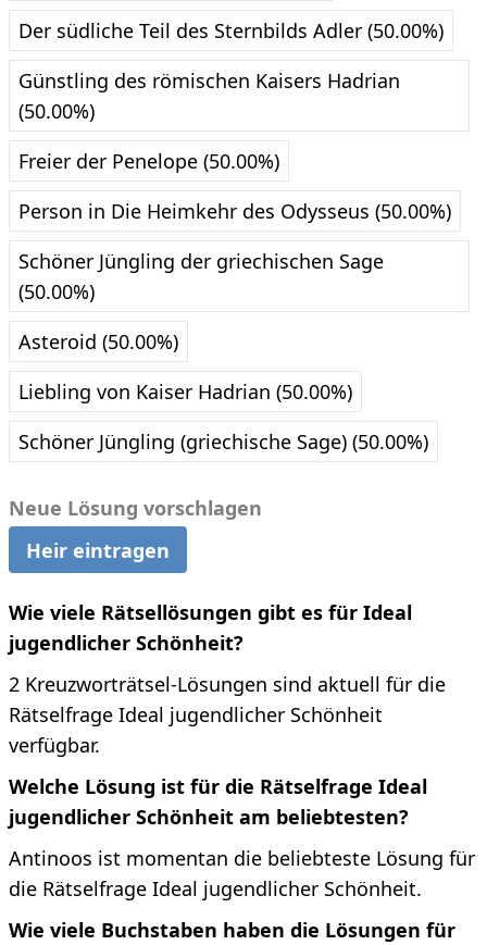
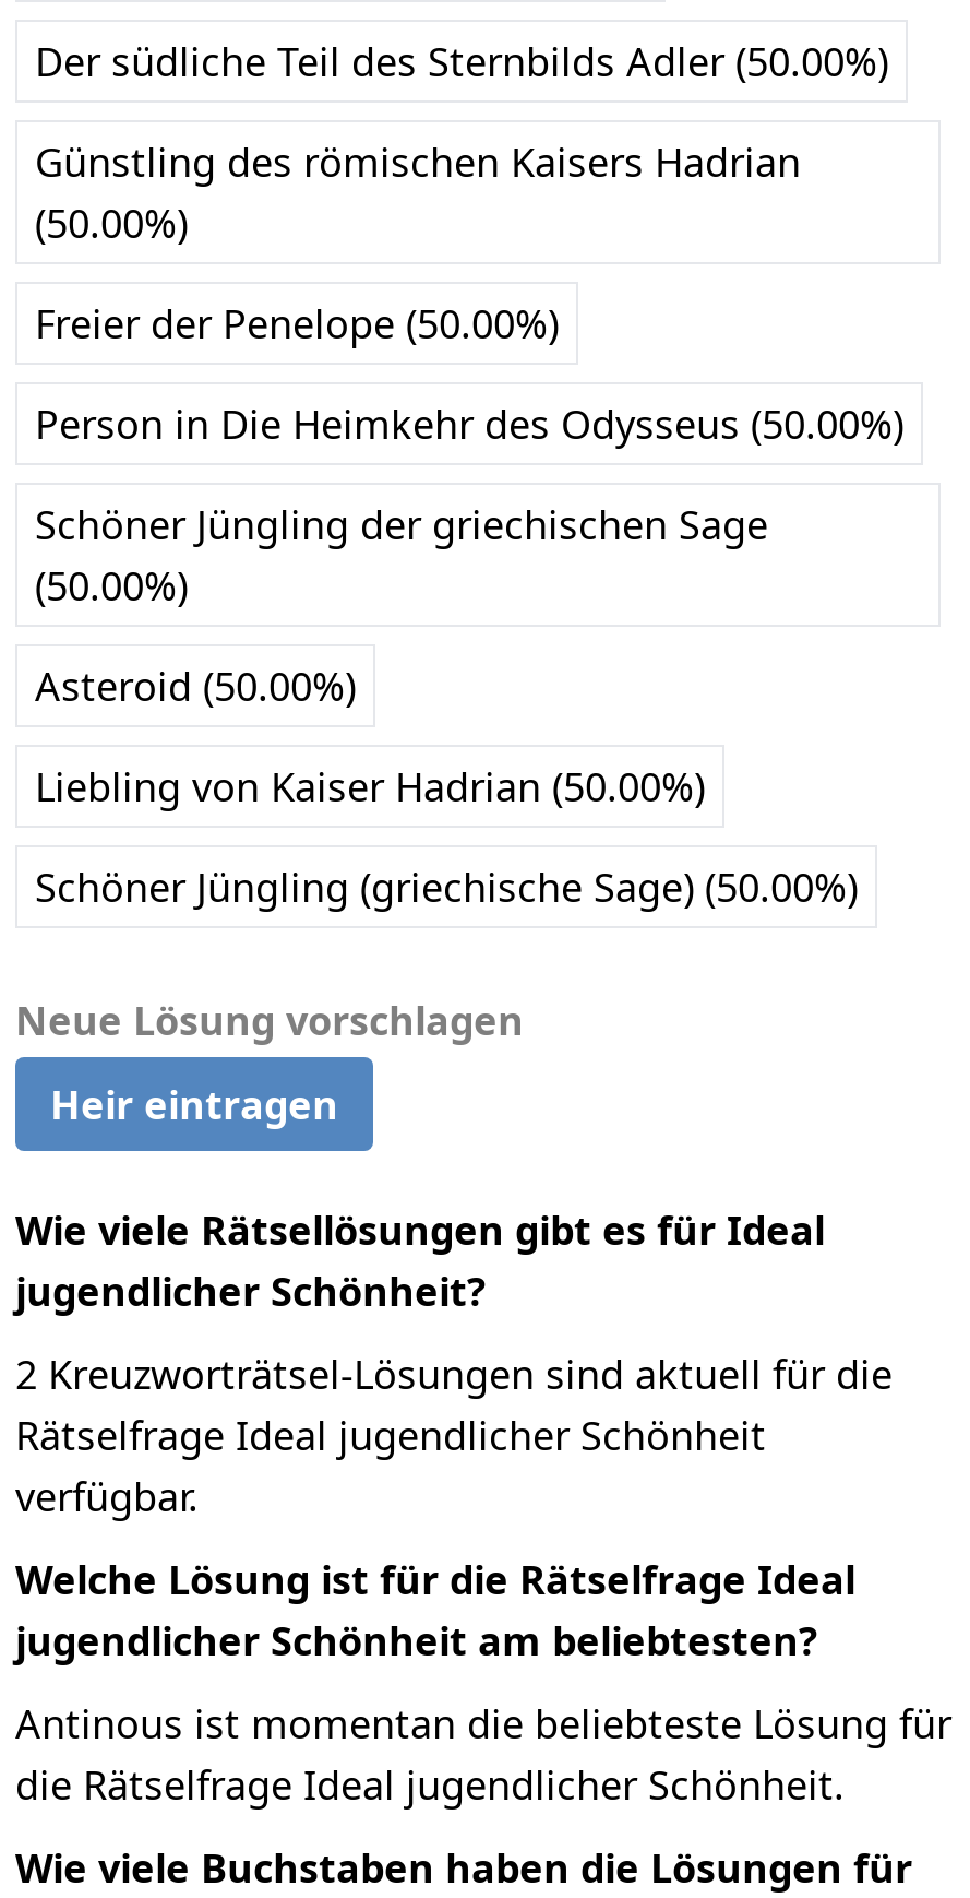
[9,845,475,871] Antinoos ist momentan die beliebteste Lösung für -> [15,1697,951,1750] Antinous ist momentan die beliebteste Lösung für

